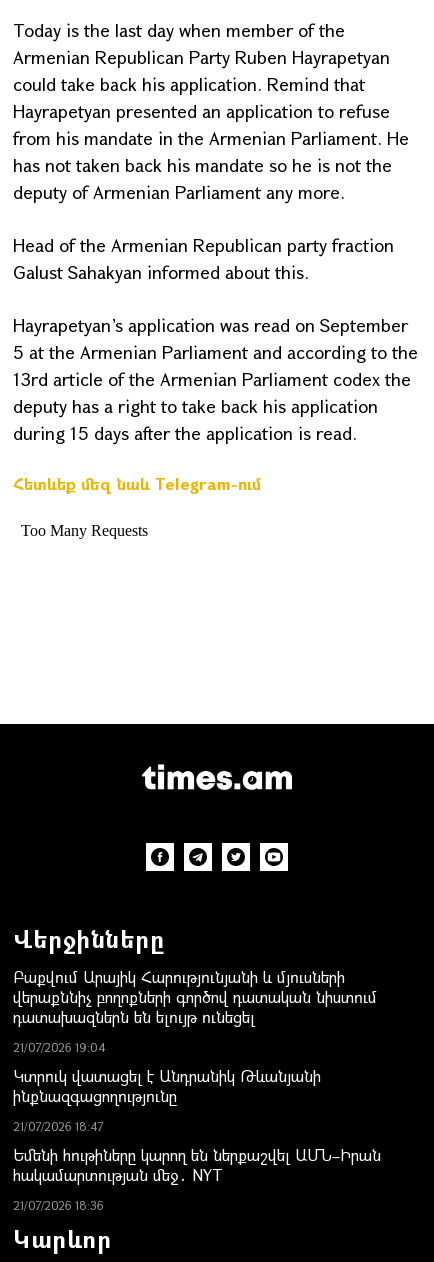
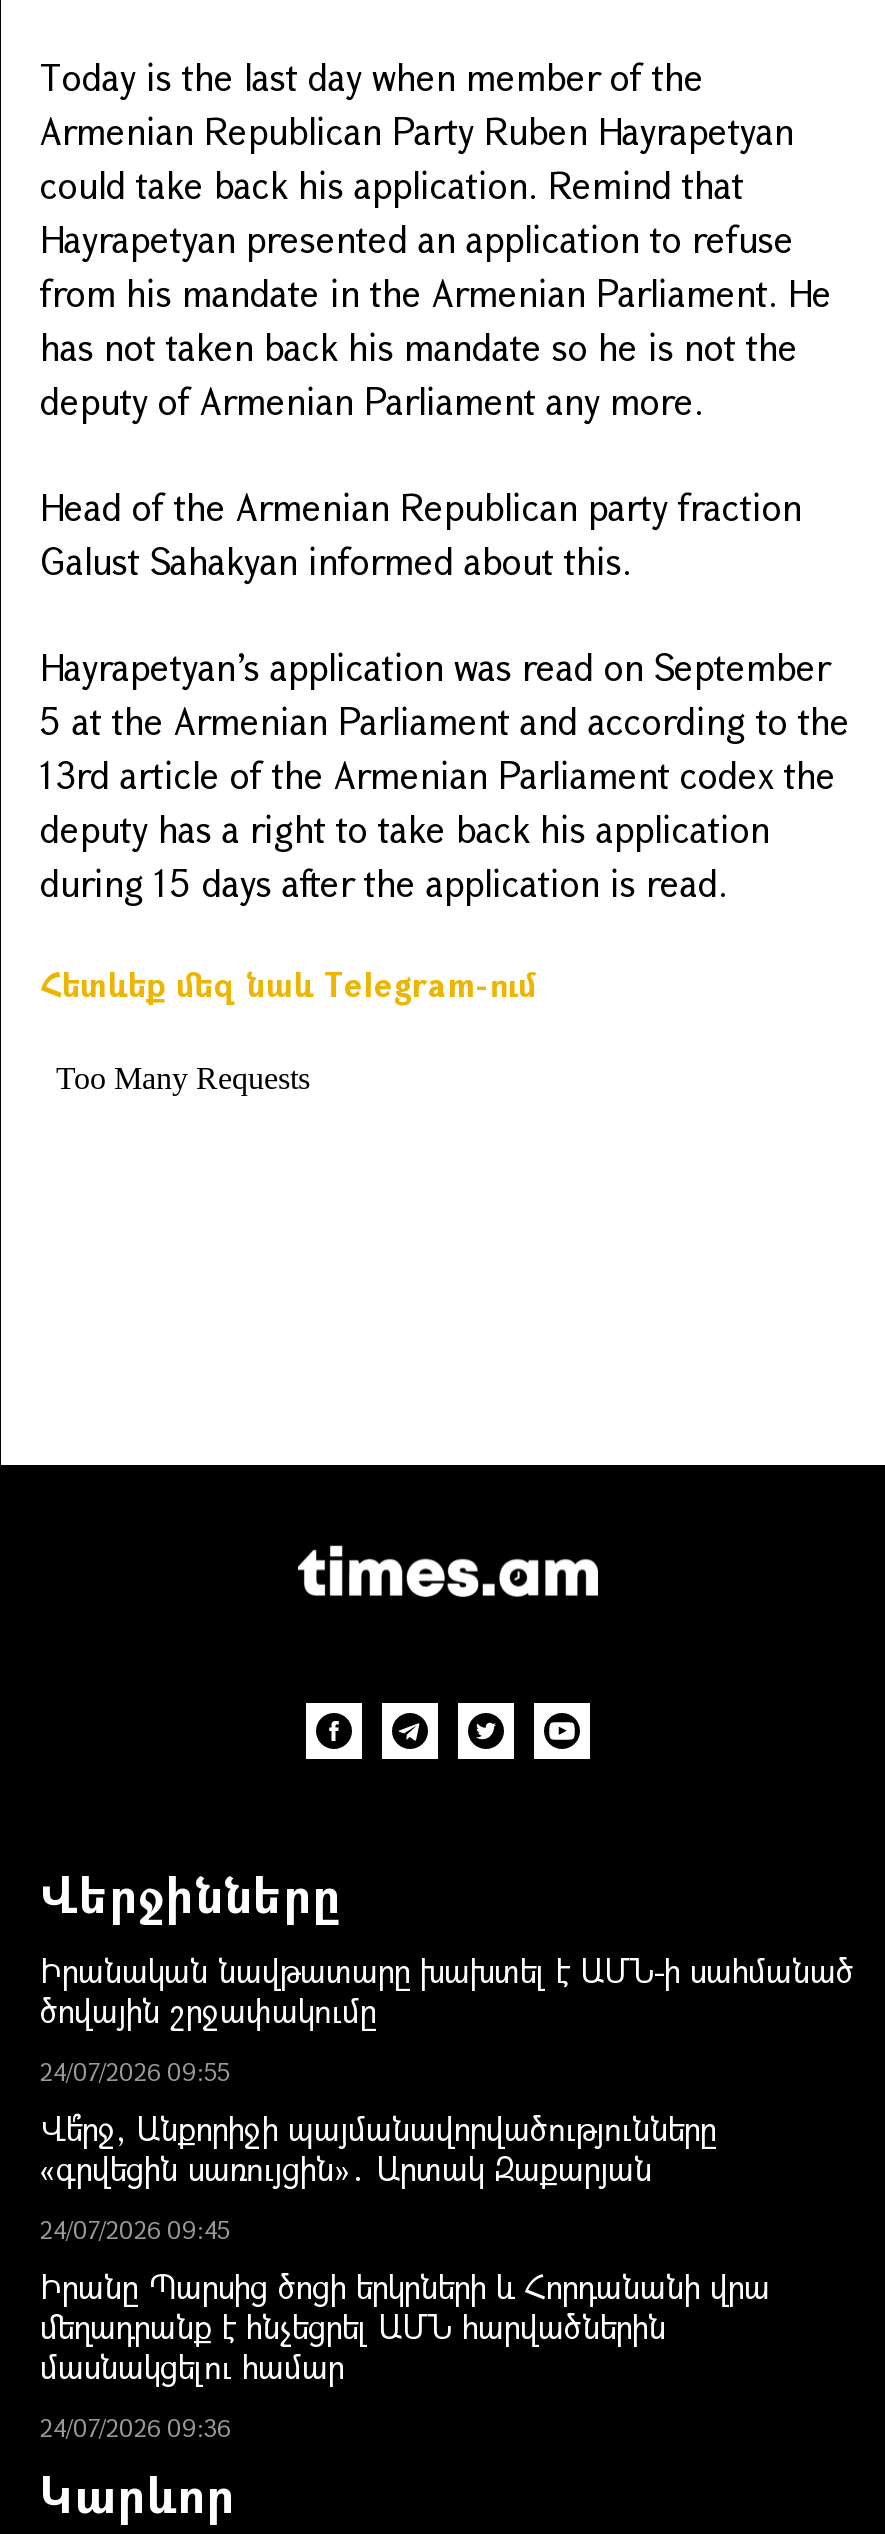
[13,965,377,1026] Բաքվում Արայիկ Հարությունյանի և մյուսների | վերաքննիչ բողոքների գործով դատական նիստում | դատախազներն են ելույթ ունեցել -> [40,1948,854,2030] Իրանական նավթատարը խախտել է ԱՄՆ-ի սահմանած | ծովային շրջափակումը
[13,1038,104,1054] 21/07/2026 19:04 -> [40,2054,230,2086] 24/07/2026 09:55
[13,1064,321,1105] Կտրուկ վատացել է Անդրանիկ Թևանյանի | ինքնազգացողությունը -> [40,2106,716,2188] Վե՞րջ, Անքորիջի պայմանավորվածությունները | «գրվեցին սառույցին»․ Արտակ Զաքարյան
[13,1117,102,1133] 21/07/2026 18:47 -> [40,2212,230,2244] 24/07/2026 09:45
[13,1143,381,1184] Եմենի հութիները կարող են ներքաշվել ԱՄՆ–Իրան | հակամարտության մեջ․ NYT -> [40,2264,770,2386] Իրանը Պարսից ծոցի երկրների և Հորդանանի վրա | մեղադրանք է հնչեցրել ԱՄՆ հարվածներին | մասնակցելու համար
[13,1196,103,1212] 21/07/2026 18:36 -> [40,2410,230,2442] 24/07/2026 09:36

